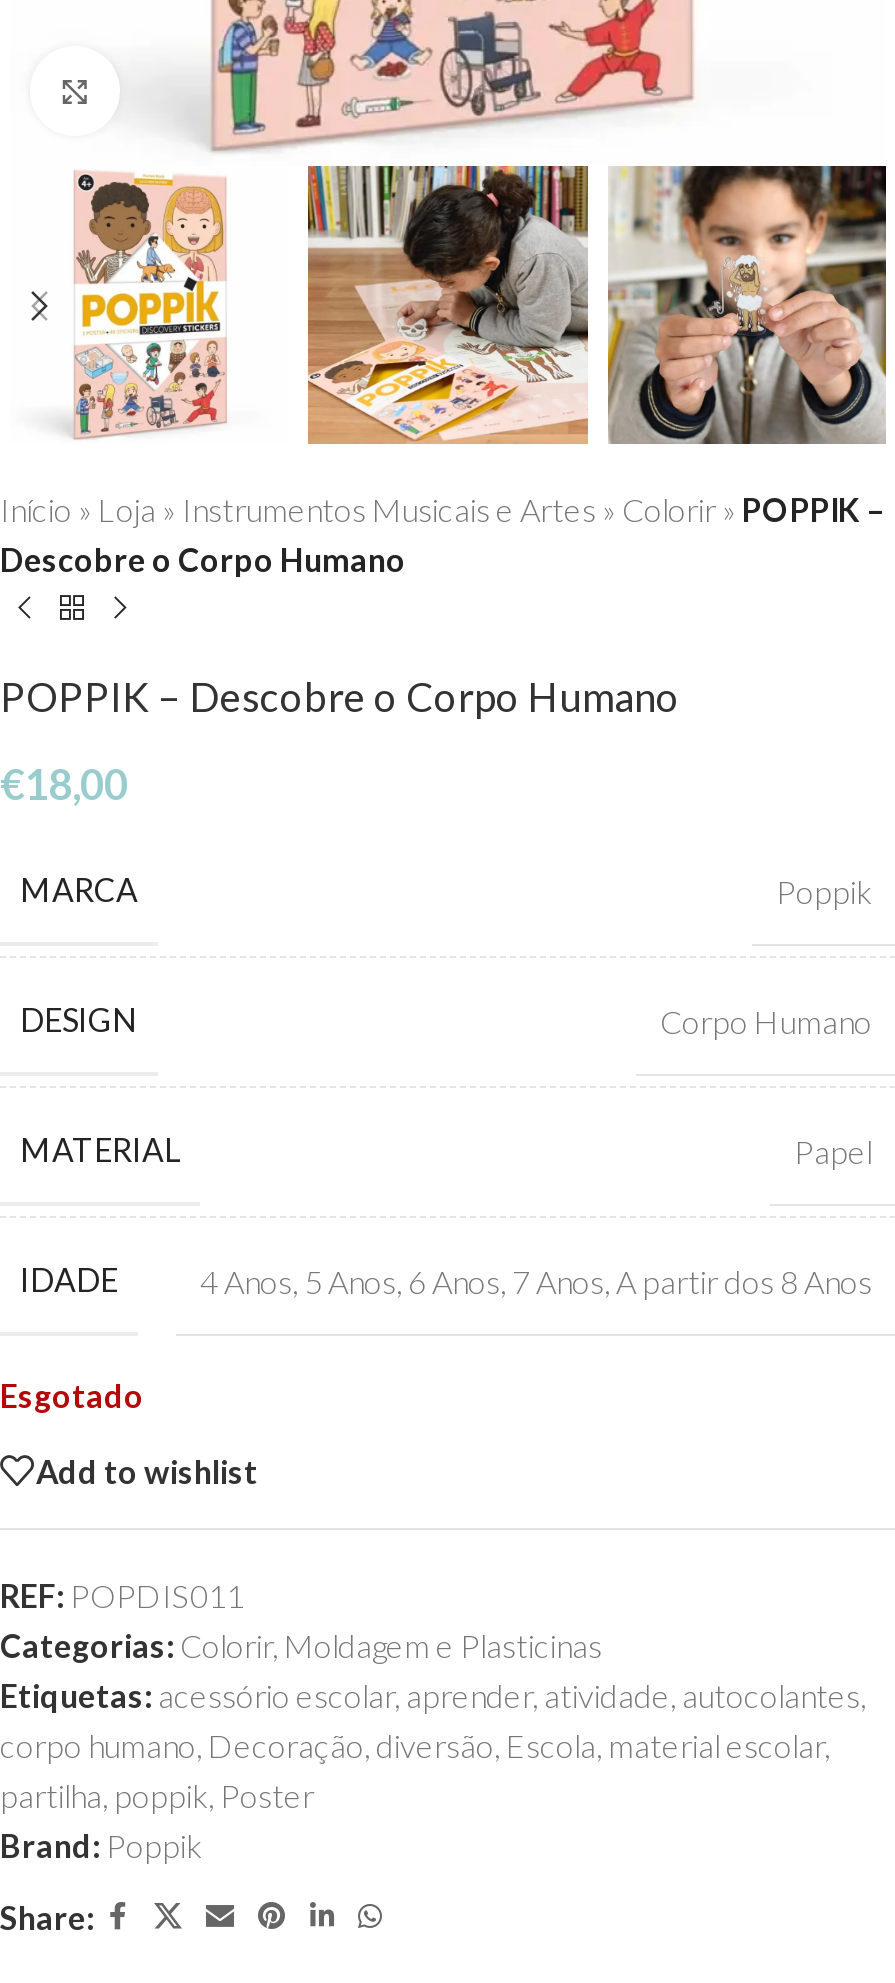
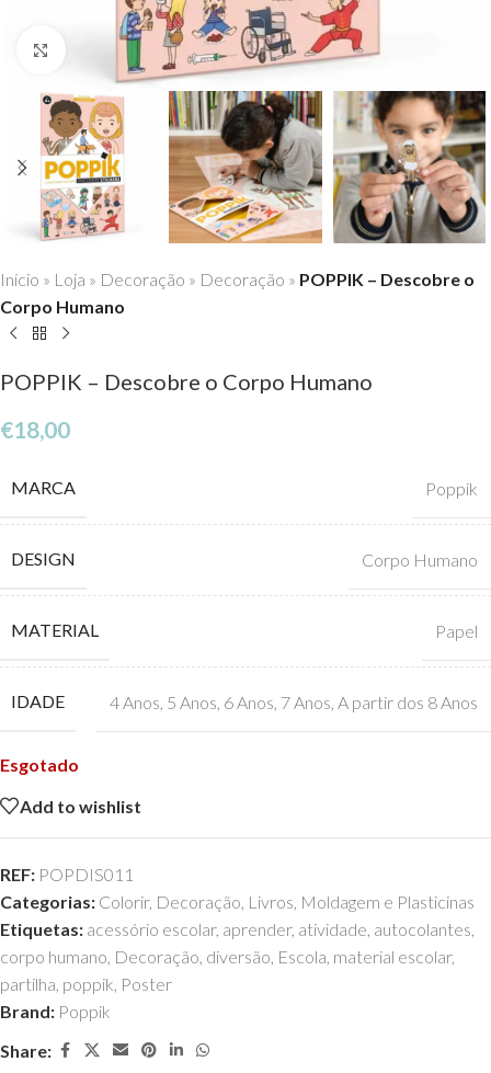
[0,490,884,578] Início» Loja» Instrumentos Musicais e Artes» Colorir» POPPIK – | Descobre o Corpo Humano -> [0,269,475,317] Início» Loja» Decoração» Decoração» POPPIK – Descobre o | Corpo Humano
[0,1626,602,1664] Categorias: Colorir, Moldagem e Plasticinas -> [0,891,475,912] Categorias: Colorir, Decoração, Livros, Moldagem e Plasticinas

